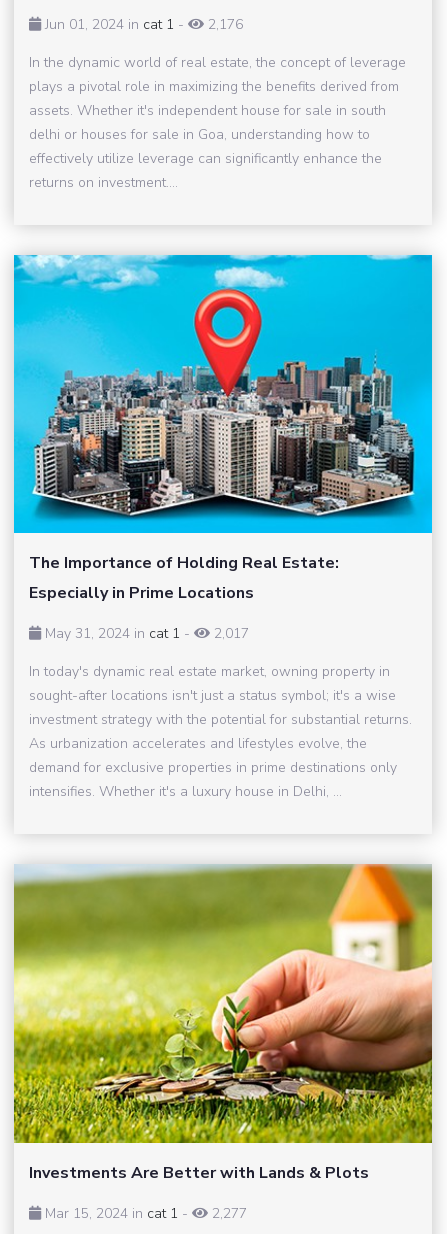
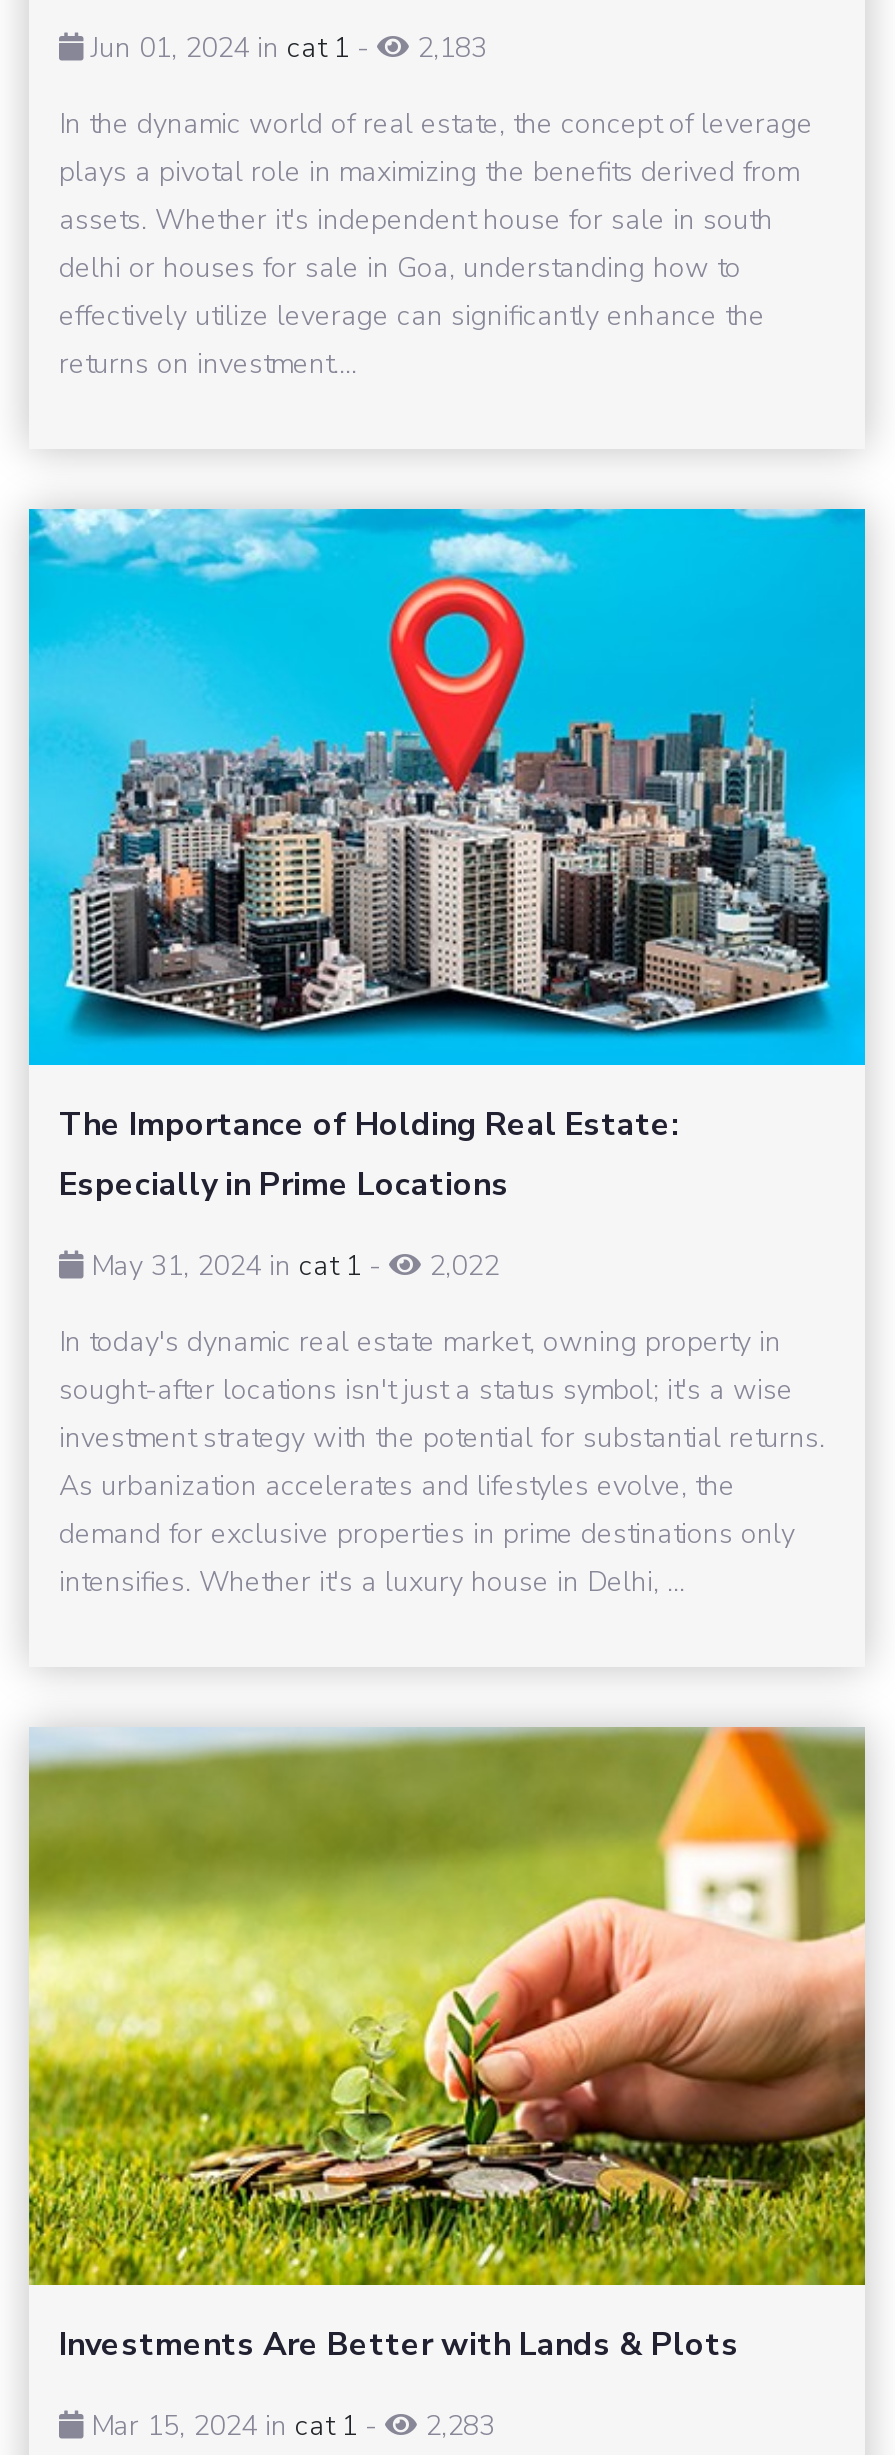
[41,15,243,34] Jun 01, 2024 in cat 1 - 2,176 -> [83,28,487,66] Jun 01, 2024 in cat 1 - 2,183
[41,624,249,643] May 31, 2024 in cat 1 - 2,017 -> [83,1248,499,1286] May 31, 2024 in cat 1 - 2,022
[41,1204,247,1223] Mar 15, 2024 in cat 1 - 2,277 -> [83,2407,495,2445] Mar 15, 2024 in cat 1 - 2,283

